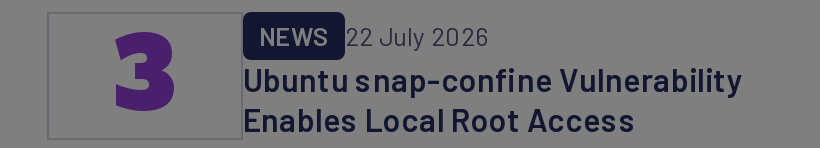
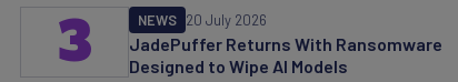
[259,19,489,51] NEWS 22 July 2026 -> [138,11,267,28] NEWS 20 July 2026
[243,59,743,137] Ubuntu snap-confine Vulnerability | Enables Local Root Access -> [129,33,442,76] JadePuffer Returns With Ransomware | Designed to Wipe AI Models

